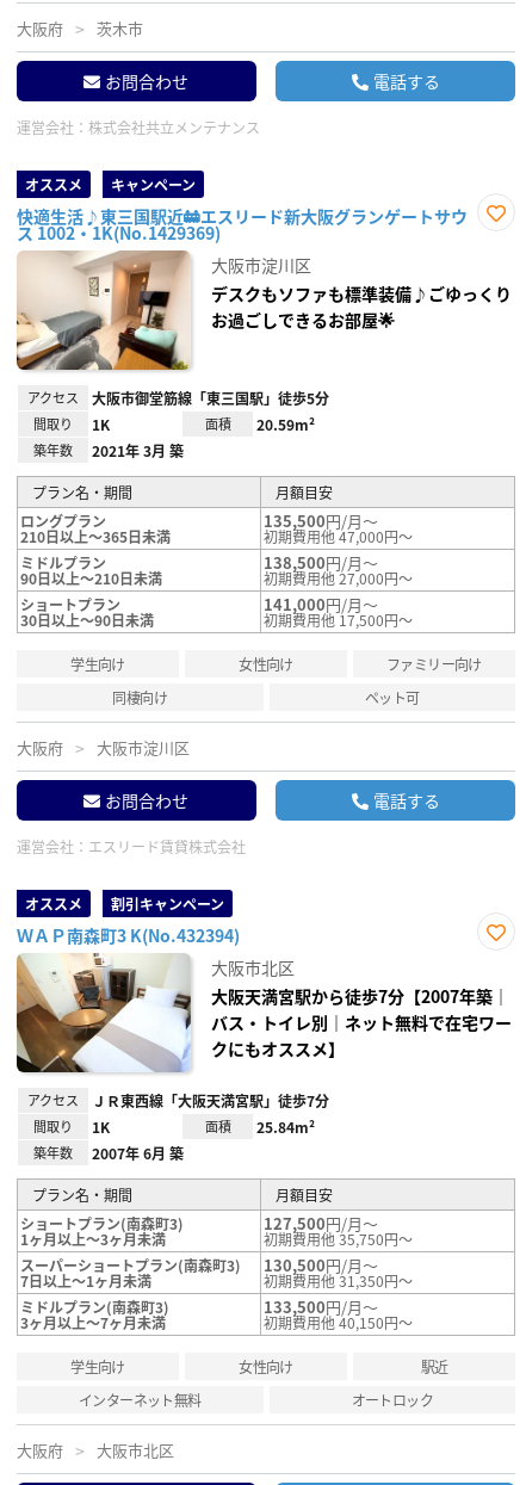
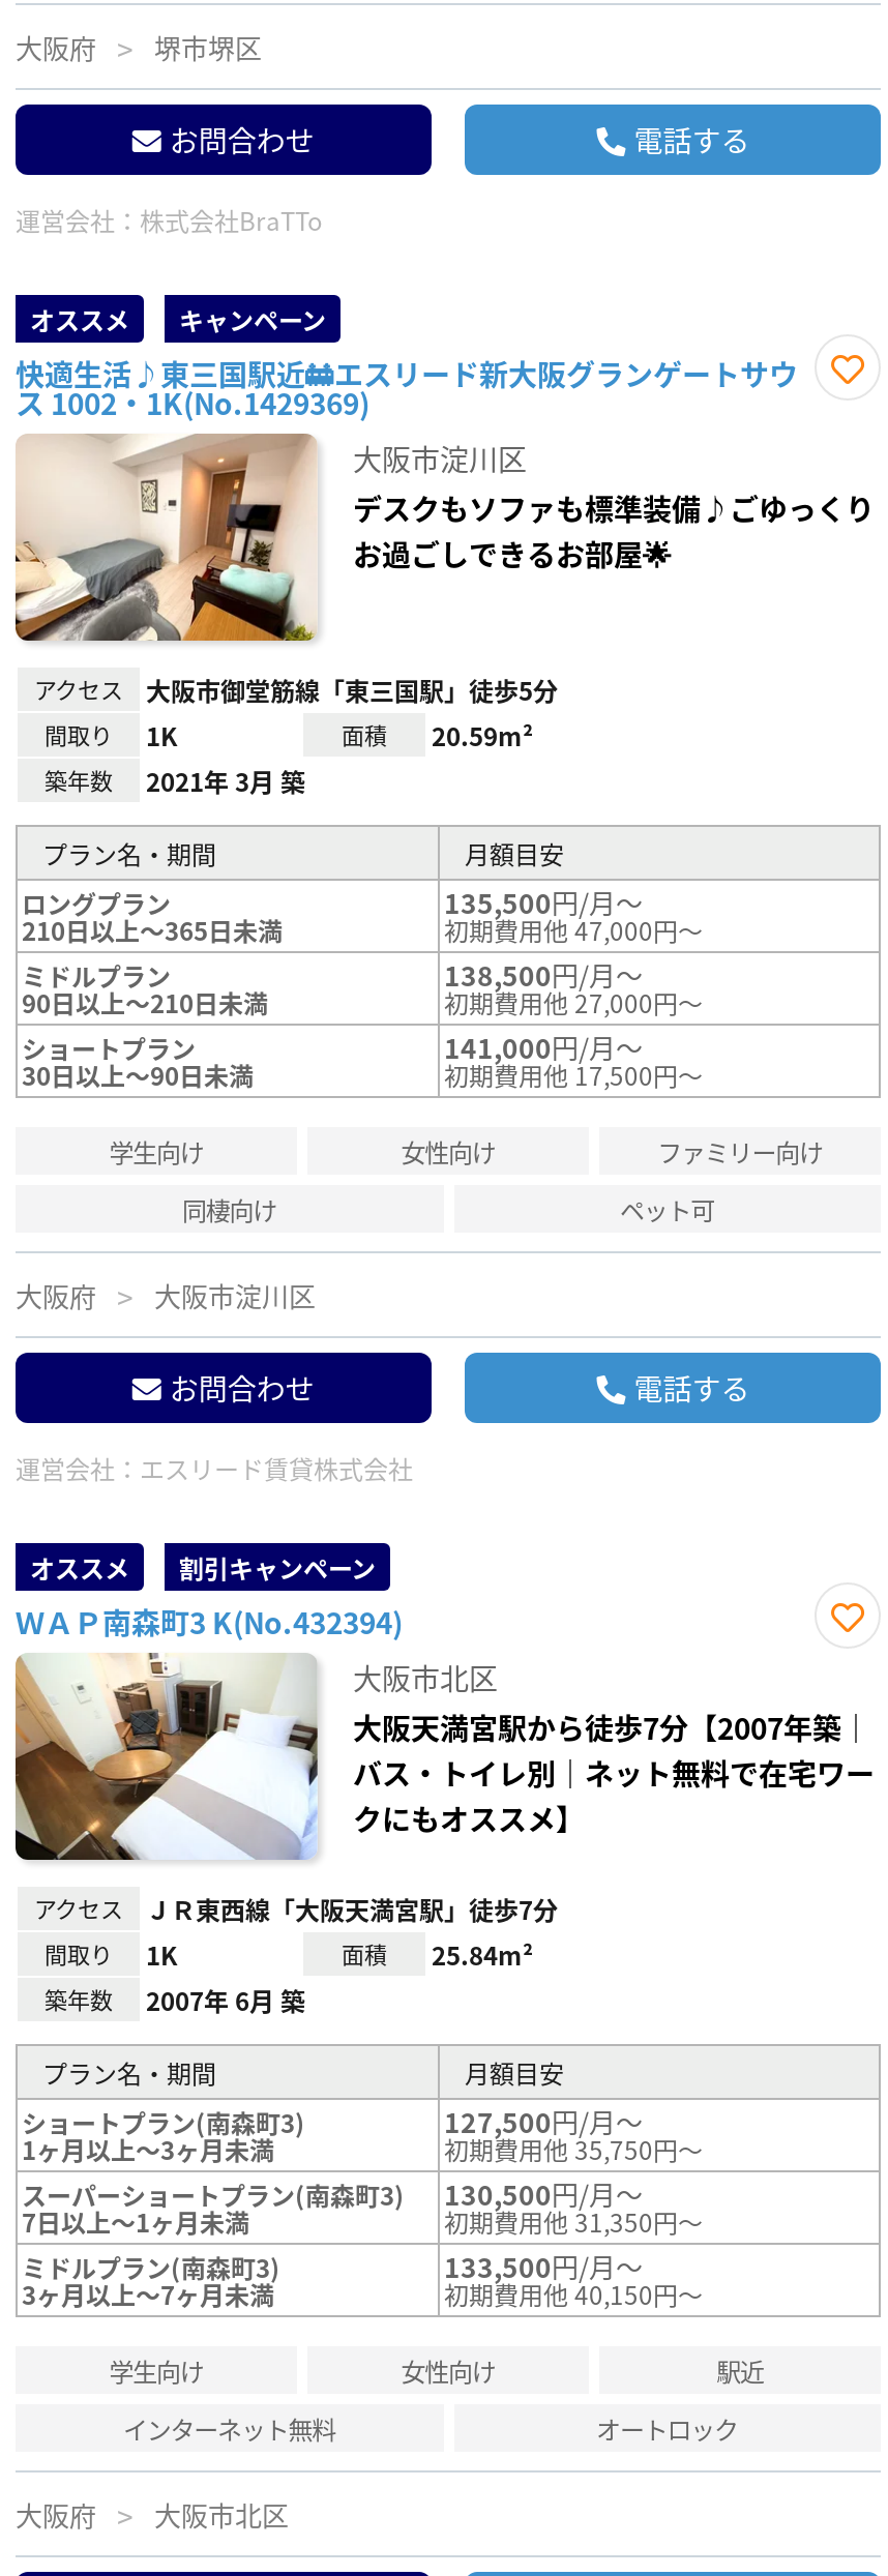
[97,17,143,40] 茨木市 -> [154,28,262,68] 堺市堺区
[17,117,260,137] 運営会社：株式会社共立メンテナンス -> [16,202,322,237] 運営会社：株式会社BraTTo

